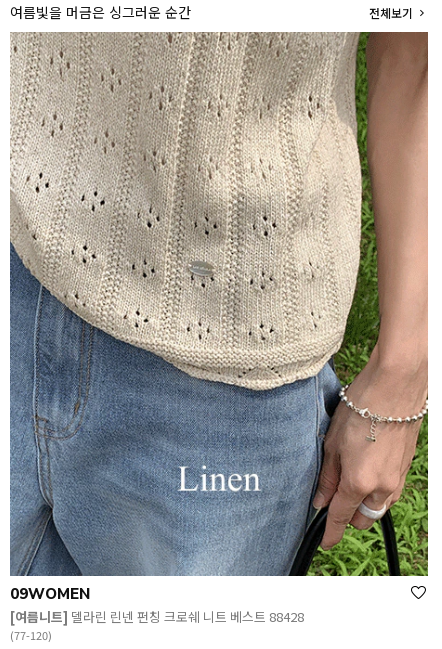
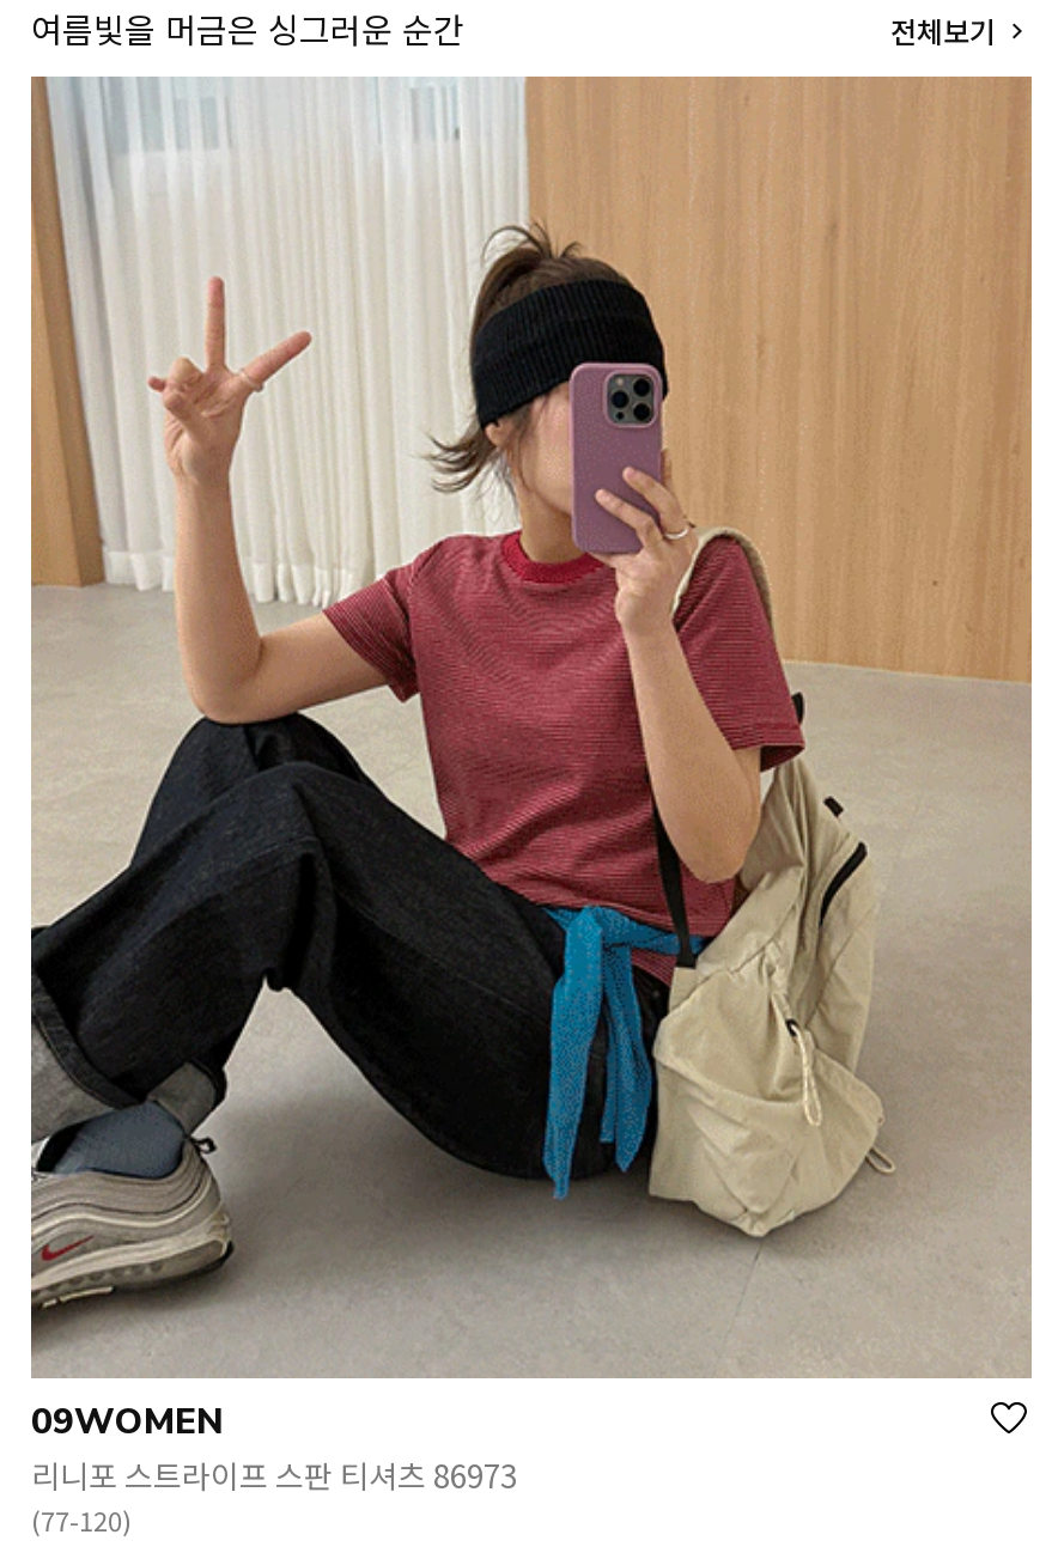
[9,31,429,626] [image] | [여름니트] 델라린 린넨 펀칭 크로쉐 니트 베스트 88428 -> [29,74,1032,1499] [image] | 리니포 스트라이프 스판 티셔츠 86973

